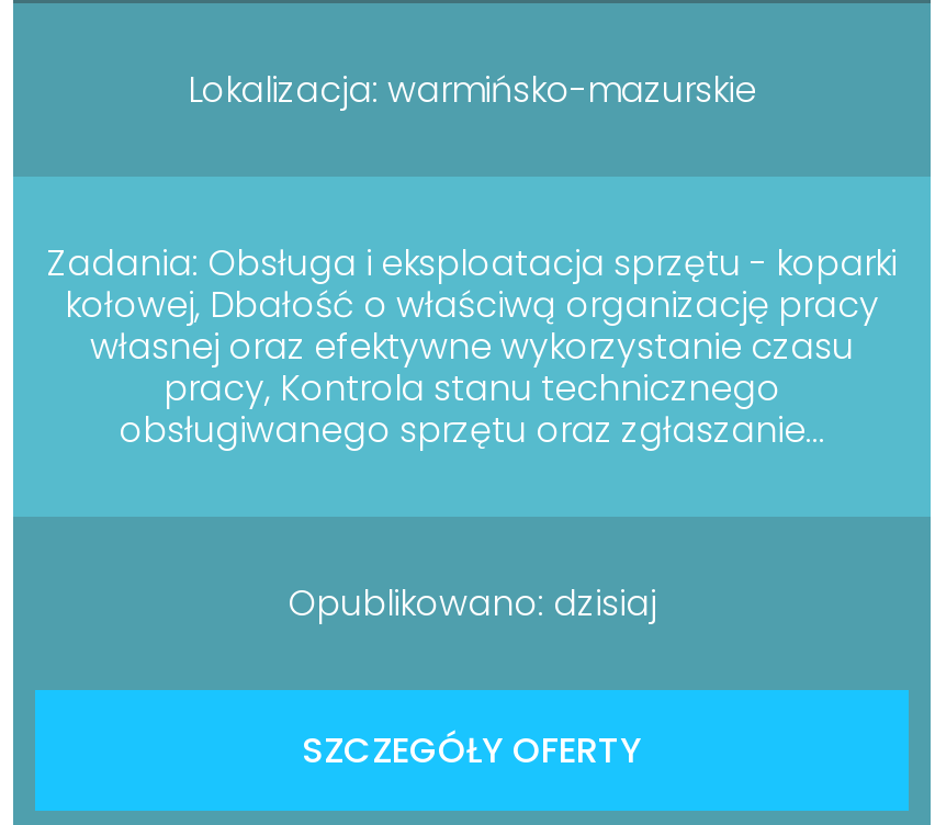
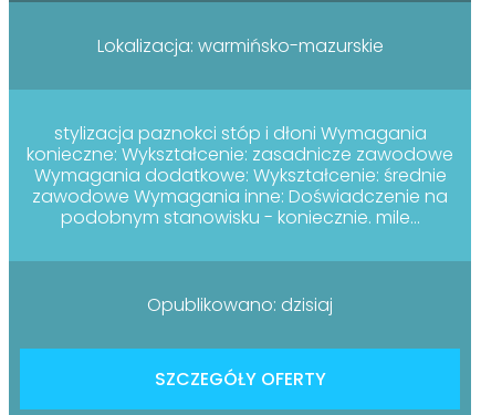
[47,237,897,454] Zadania: Obsługa i eksploatacja sprzętu - koparki | kołowej, Dbałość o właściwą organizację pracy | własnej oraz efektywne wykorzystanie czasu | pracy, Kontrola stanu technicznego | obsługiwanego sprzętu oraz zgłaszanie... -> [27,120,453,230] stylizacja paznokci stóp i dłoni Wymagania | konieczne: Wykształcenie: zasadnicze zawodowe | Wymagania dodatkowe: Wykształcenie: średnie | zawodowe Wymagania inne: Doświadczenie na | podobnym stanowisku - koniecznie. mile...

